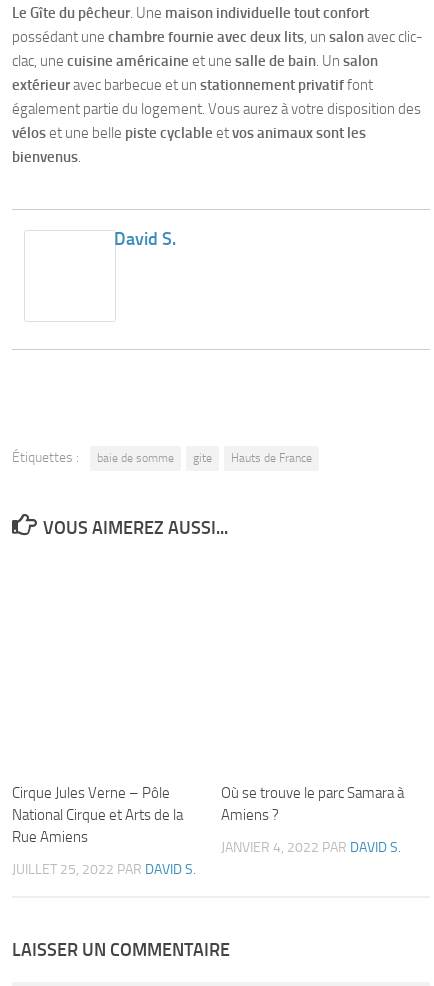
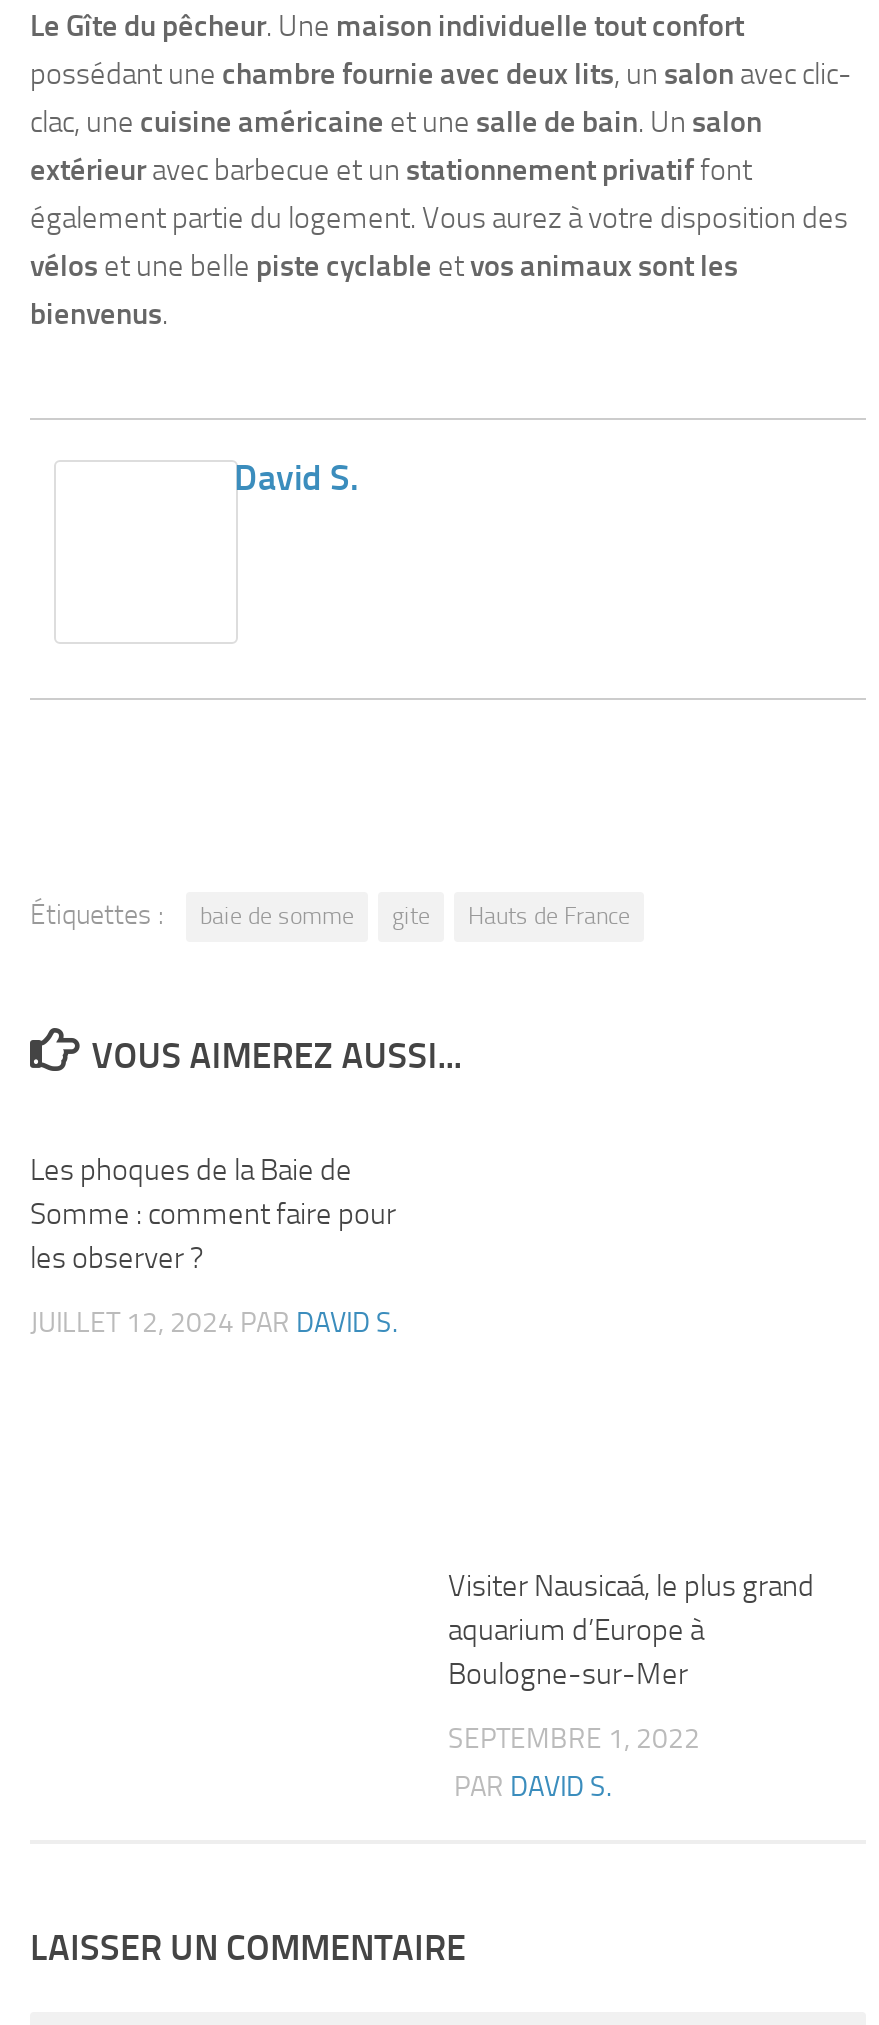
[12,784,183,846] Cirque Jules Verne – Pôle | National Cirque et Arts de la | Rue Amiens -> [30,1152,396,1276] Les phoques de la Baie de | Somme : comment faire pour | les observer ?
[221,784,404,824] Où se trouve le parc Samara à | Amiens ? -> [448,1568,814,1692] Visiter Nausicaá, le plus grand | aquarium d’Europe à | Boulogne-sur-Mer
[221,839,401,856] JANVIER 4, 2022 PAR DAVID S. -> [448,1722,700,1804] SEPTEMBRE 1, 2022 | PAR DAVID S.
[12,861,196,878] JUILLET 25, 2022 PAR DAVID S. -> [30,1306,398,1340] JUILLET 12, 2024 PAR DAVID S.

